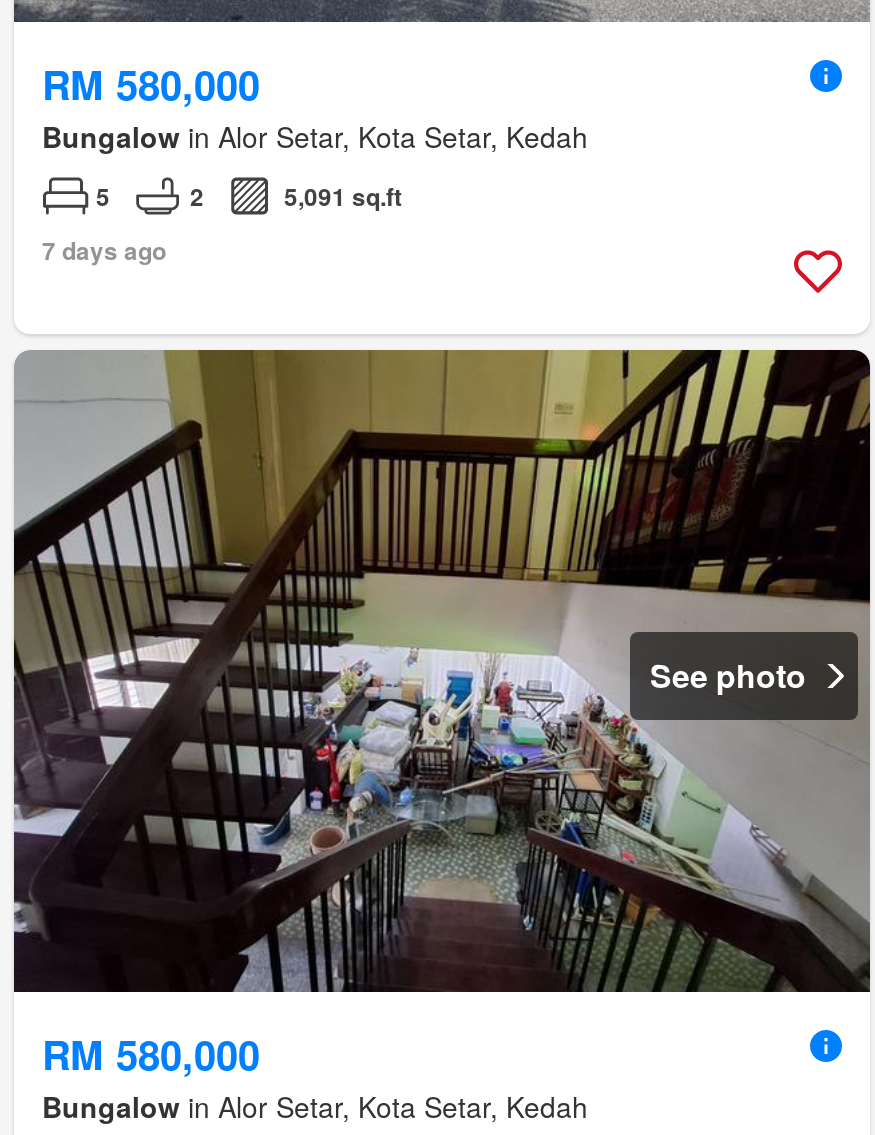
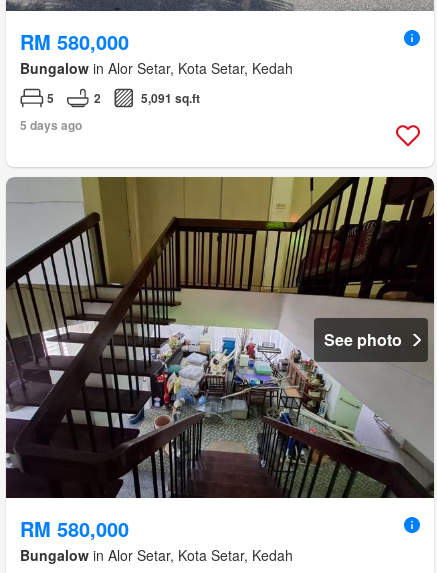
[42,232,166,268] 7 days ago -> [20,116,82,134] 5 days ago

